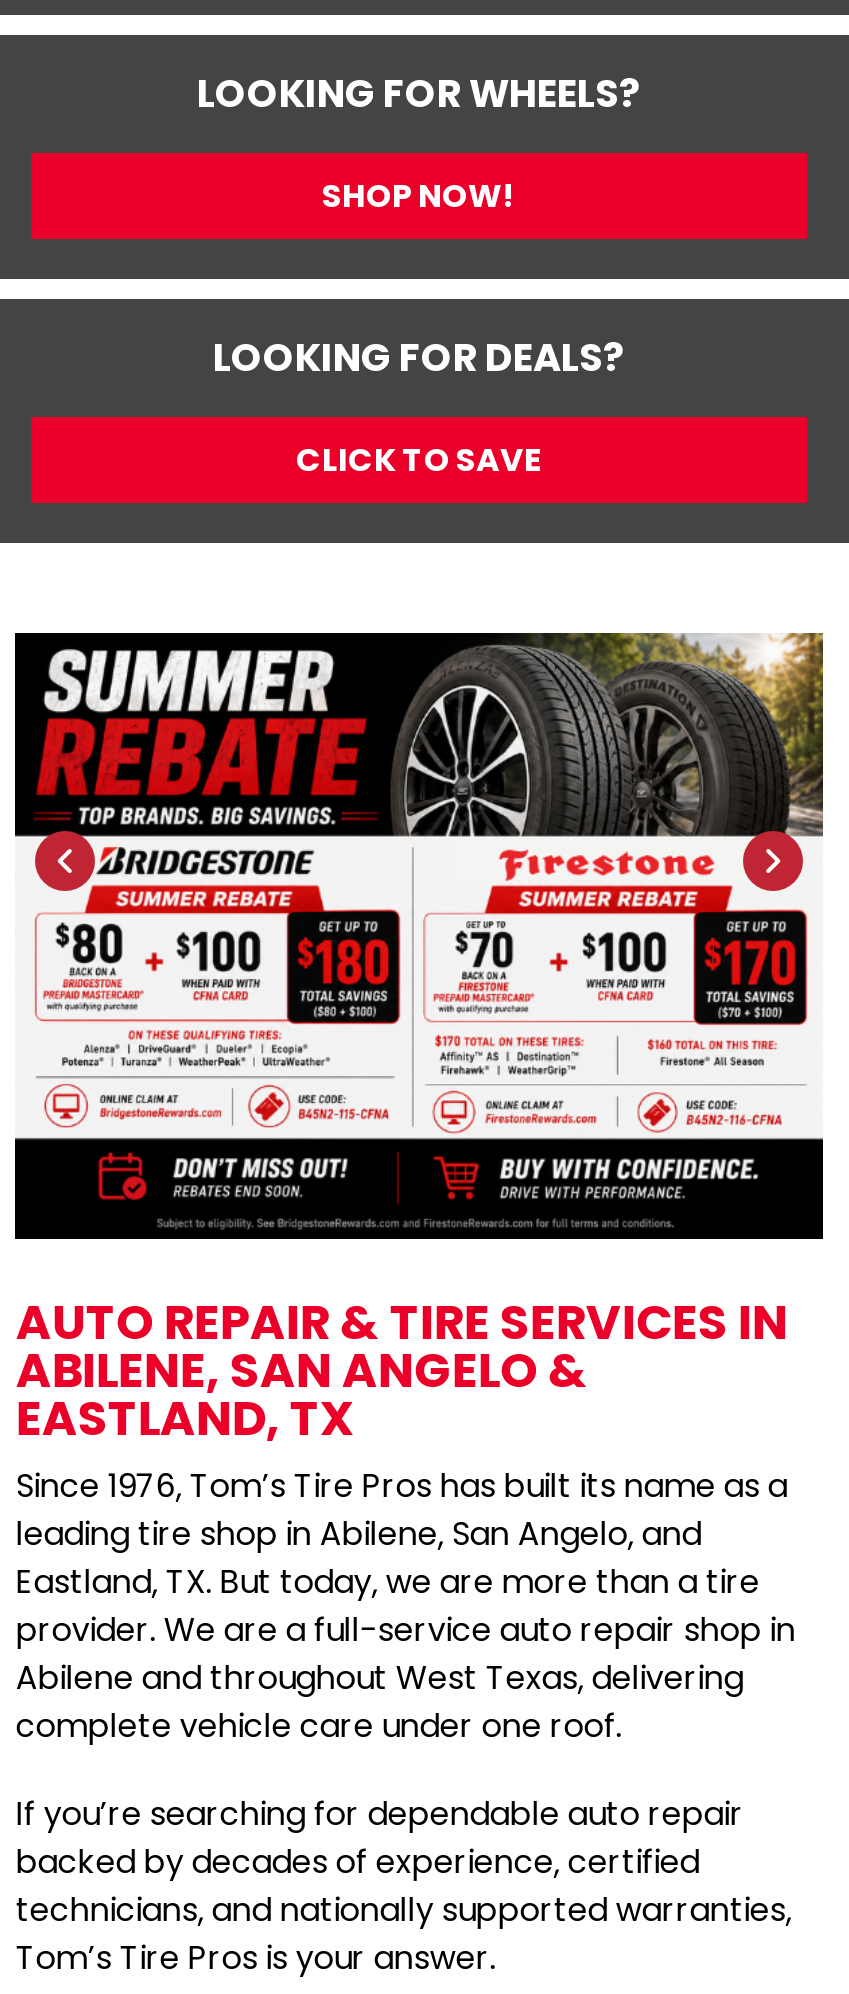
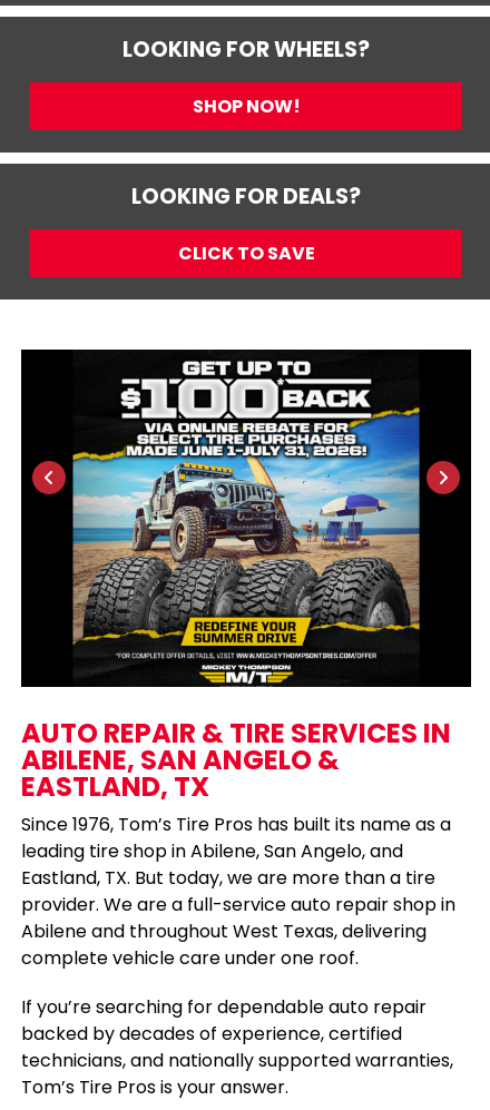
[13,630,825,1242] [image] -> [20,348,472,688] [image]

